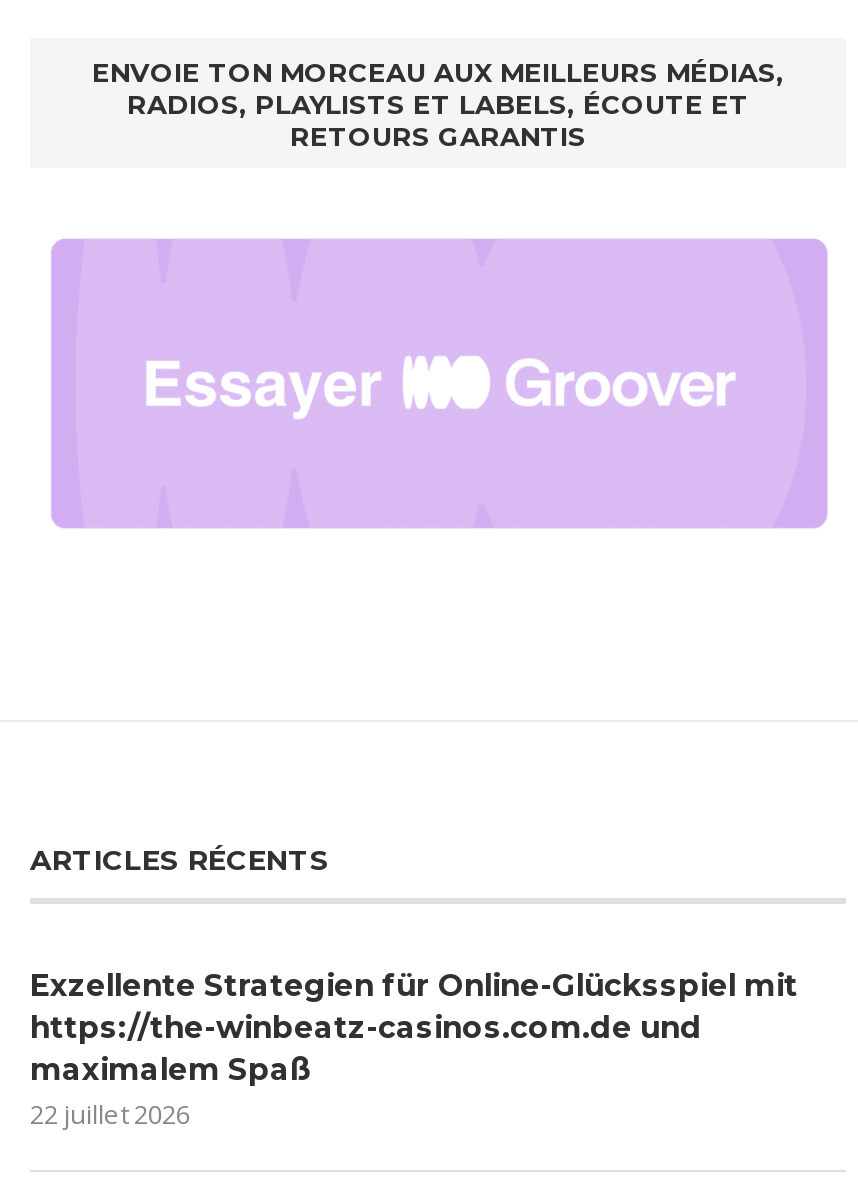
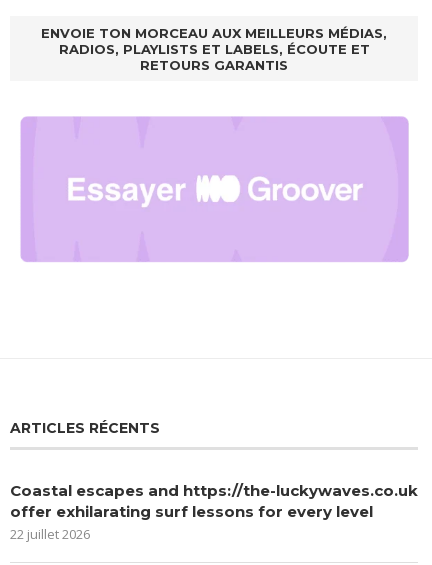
[30,966,798,1088] Exzellente Strategien für Online-Glücksspiel mit | https://the-winbeatz-casinos.com.de und | maximalem Spaß -> [10,481,418,521] Coastal escapes and https://the-luckywaves.co.uk | offer exhilarating surf lessons for every level

